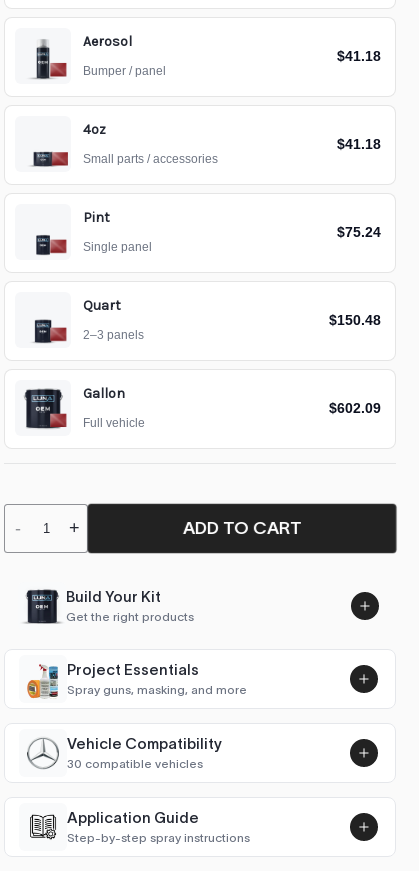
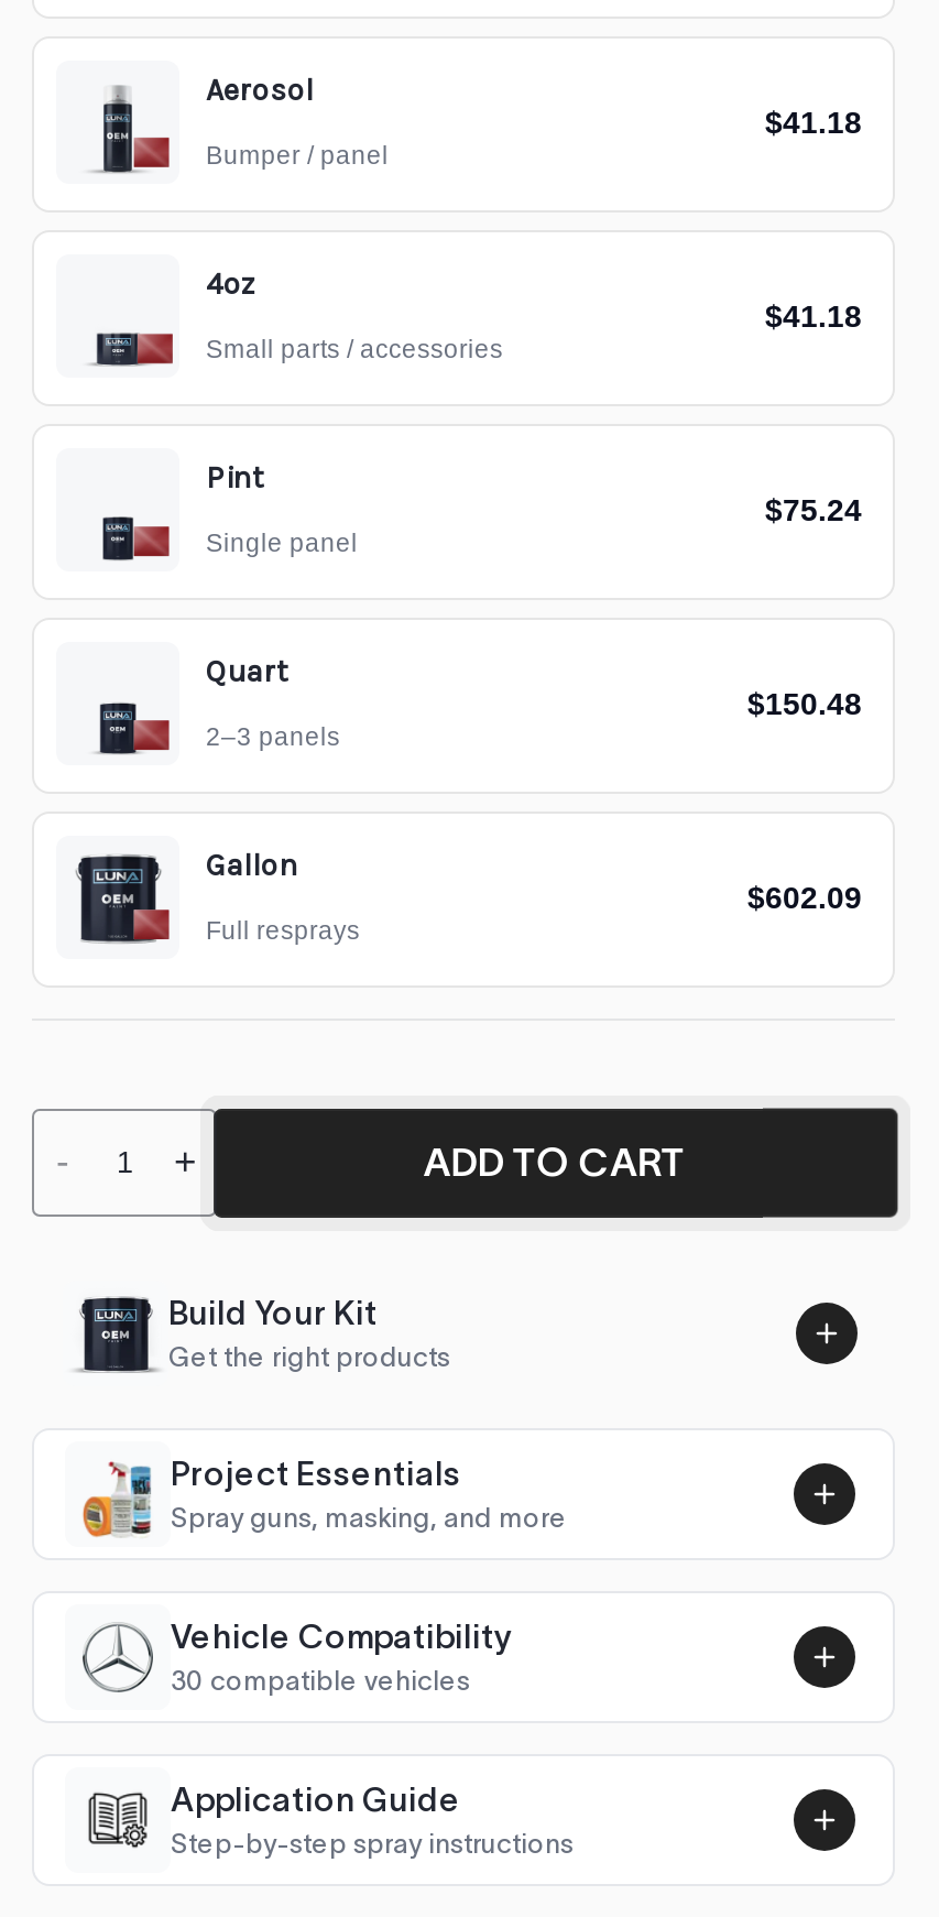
[83,417,145,429] Full vehicle -> [206,917,360,944] Full resprays

